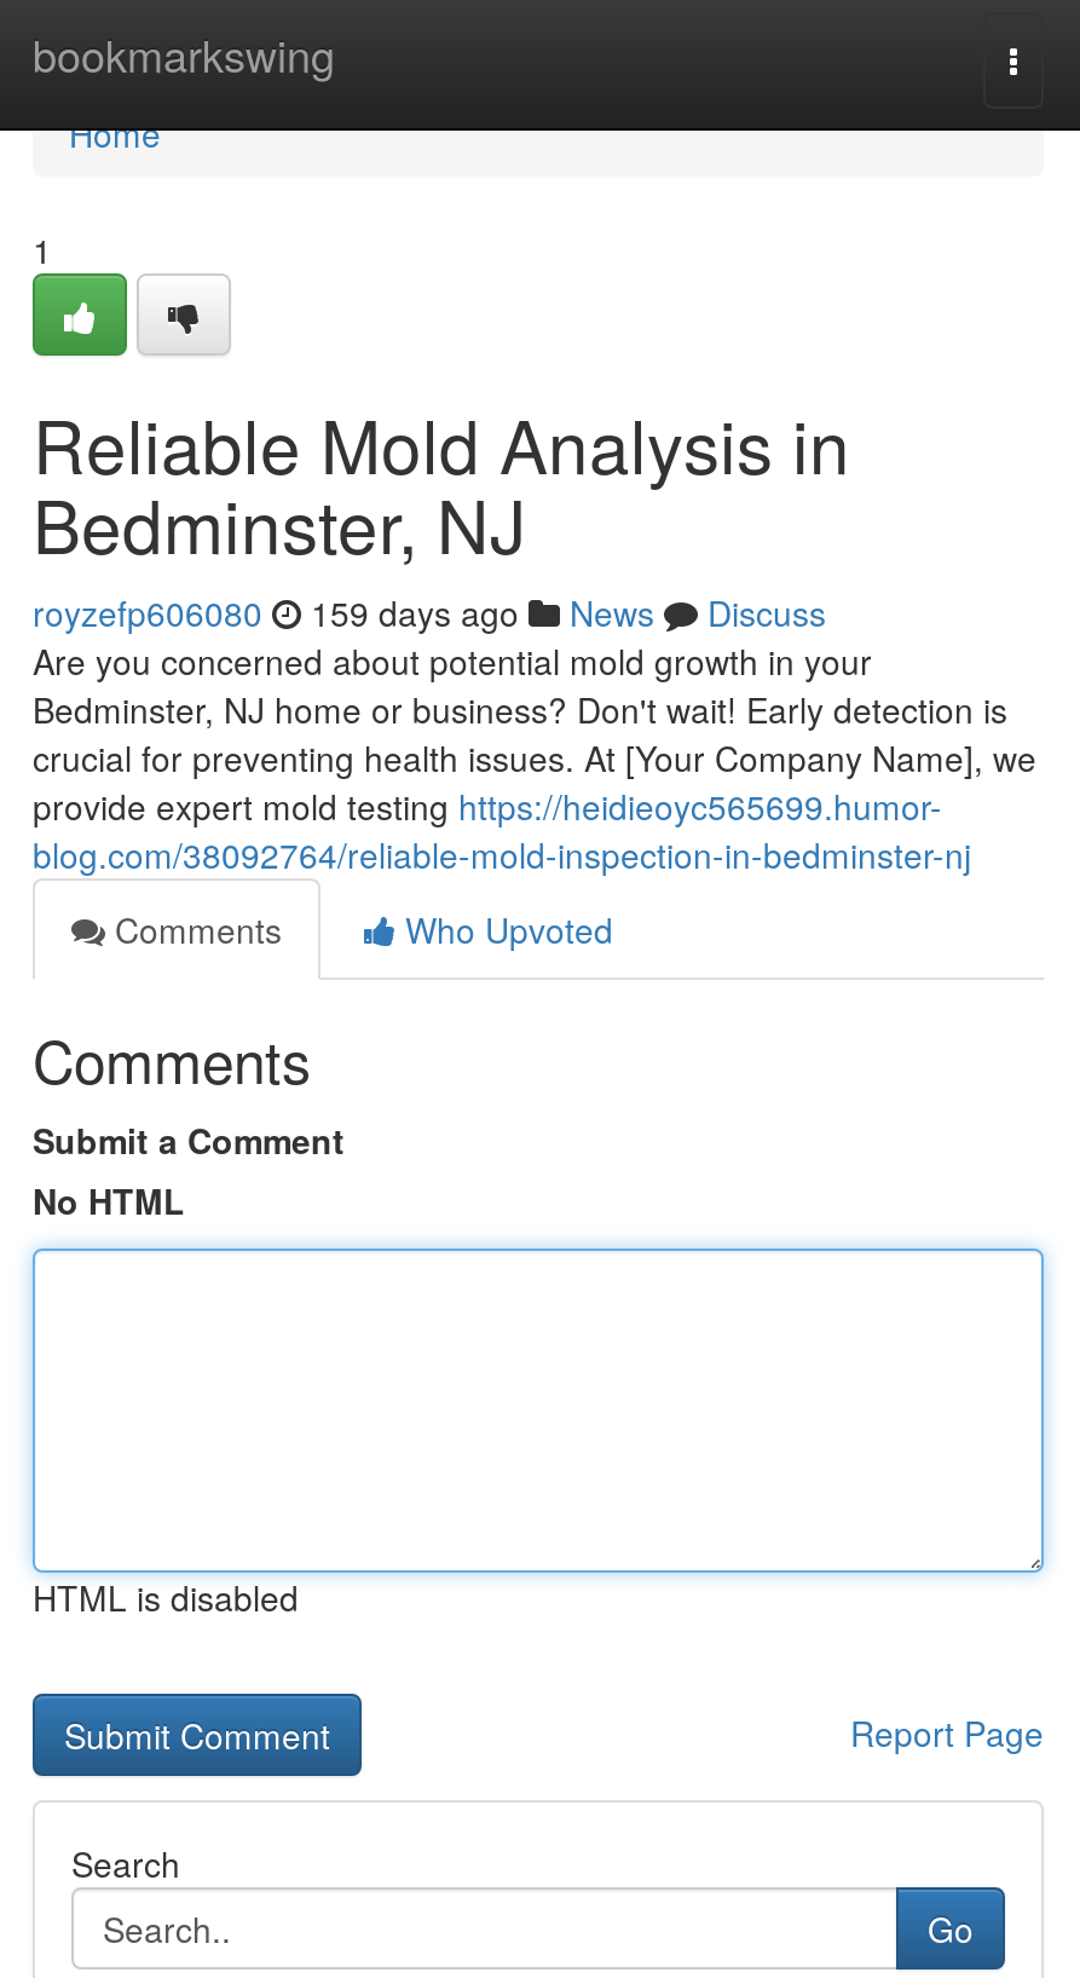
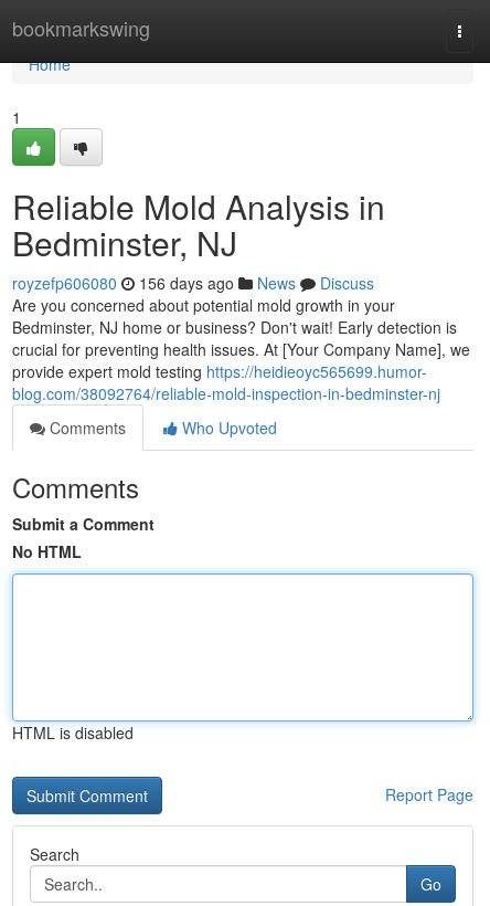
[33,588,826,636] royzefp606080 159 days ago News Discuss -> [12,272,374,294] royzefp606080 156 days ago News Discuss

